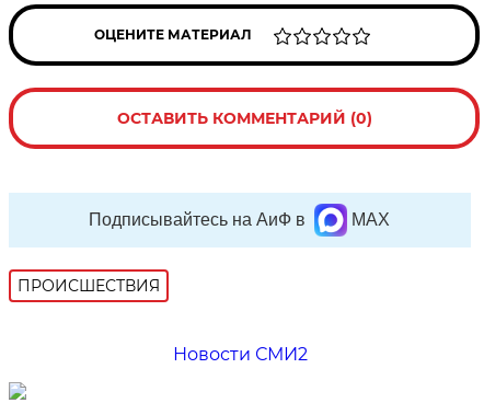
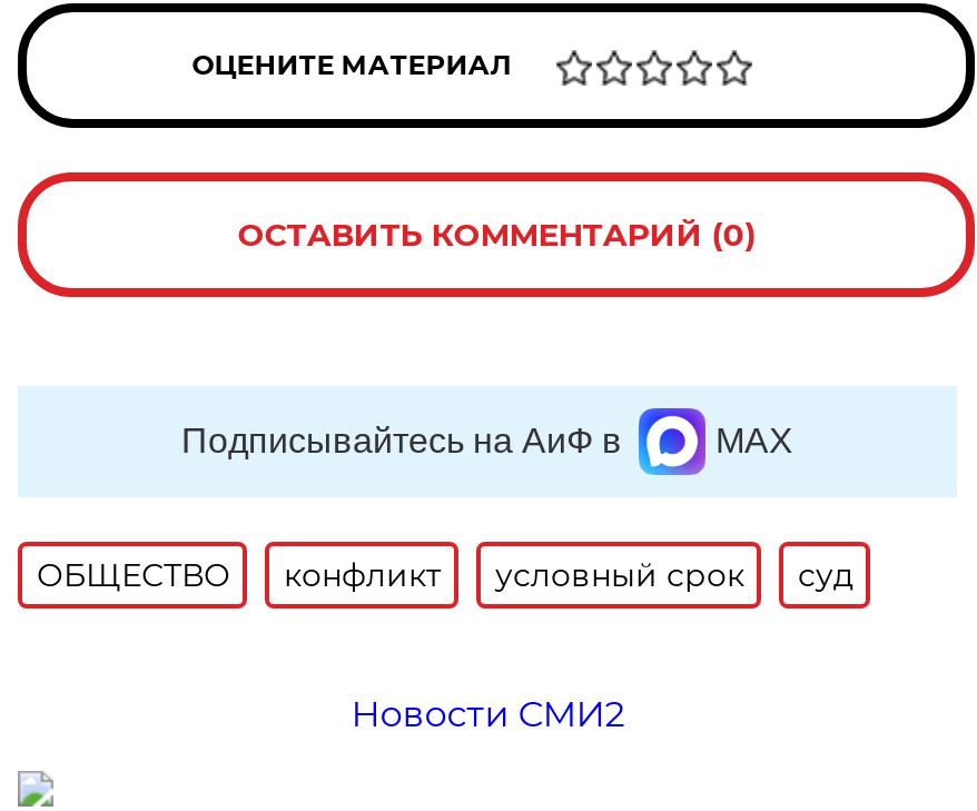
[18,276,160,296] ПРОИСШЕСТВИЯ -> [36,555,853,595] ОБЩЕСТВО | конфликт | условный срок | суд

